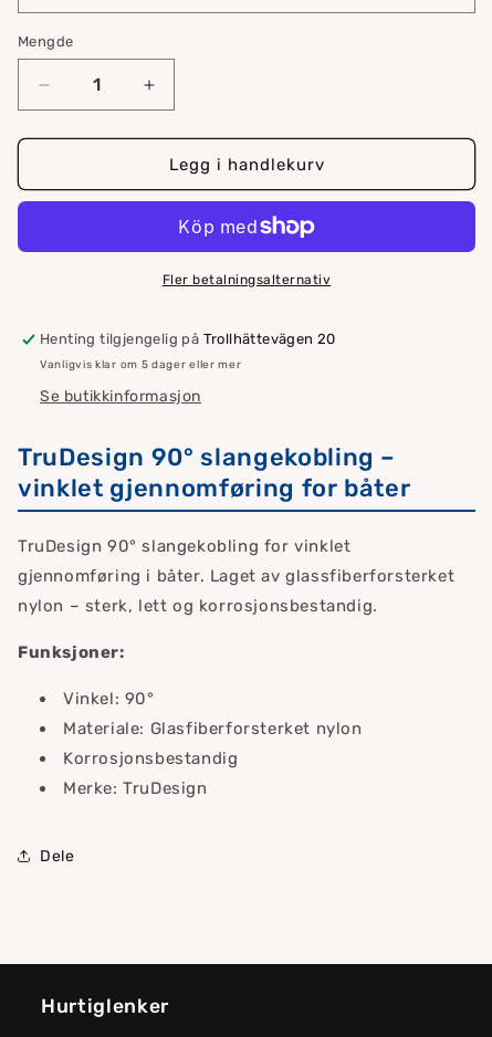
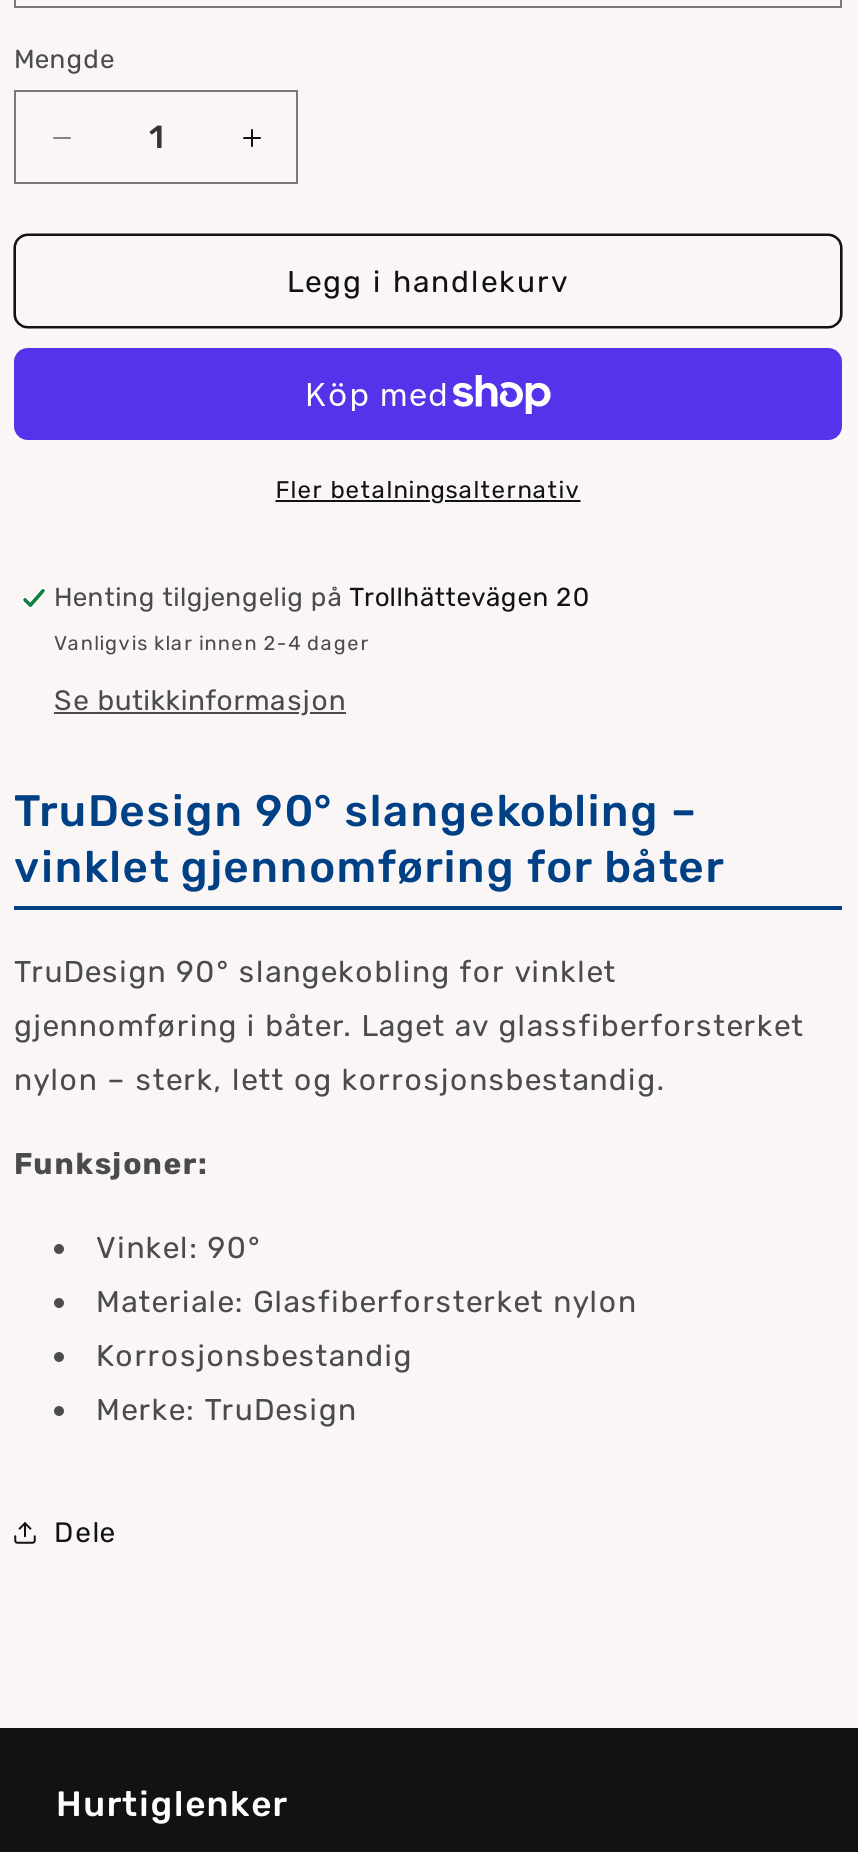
[40,358,242,371] Vanligvis klar om 5 dager eller mer -> [54,632,370,656] Vanligvis klar innen 2-4 dager

